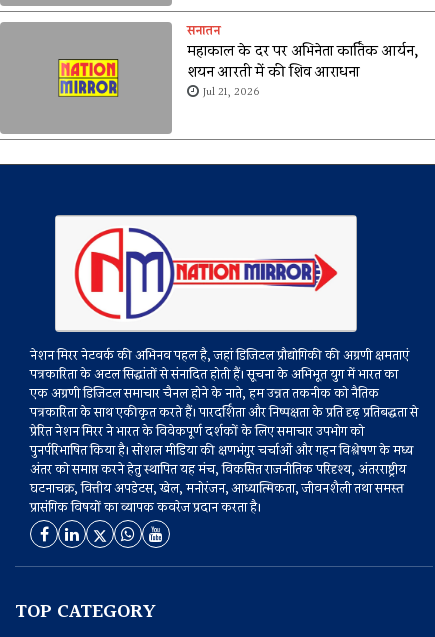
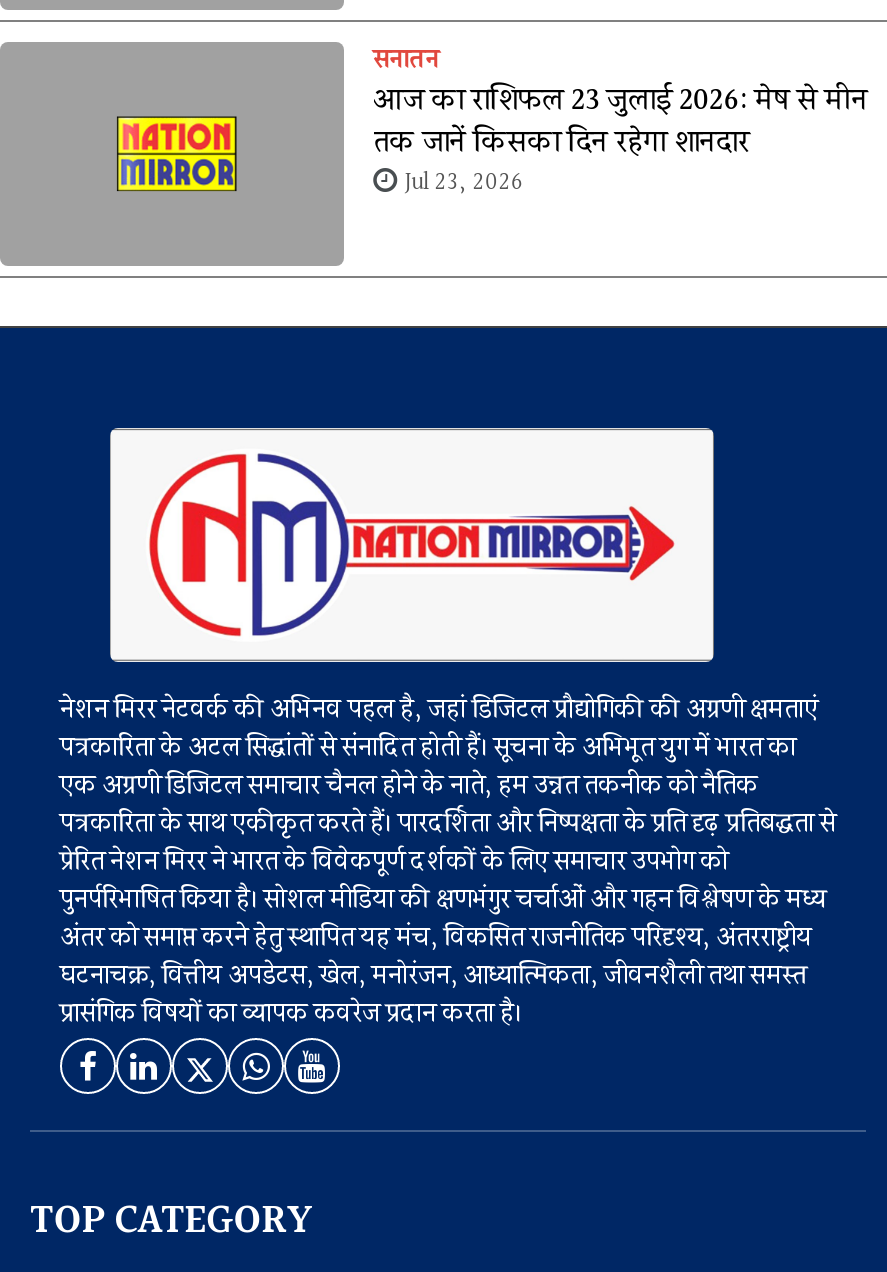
[187,40,419,102] महाकाल के दर पर अभिनेता कार्तिक आर्यन, | शयन आरती में की शिव आराधना | Jul 21, 2026 -> [373,77,867,201] आज का राशिफल 23 जुलाई 2026: मेष से मीन | तक जानें किसका दिन रहेगा शानदार | Jul 23, 2026

